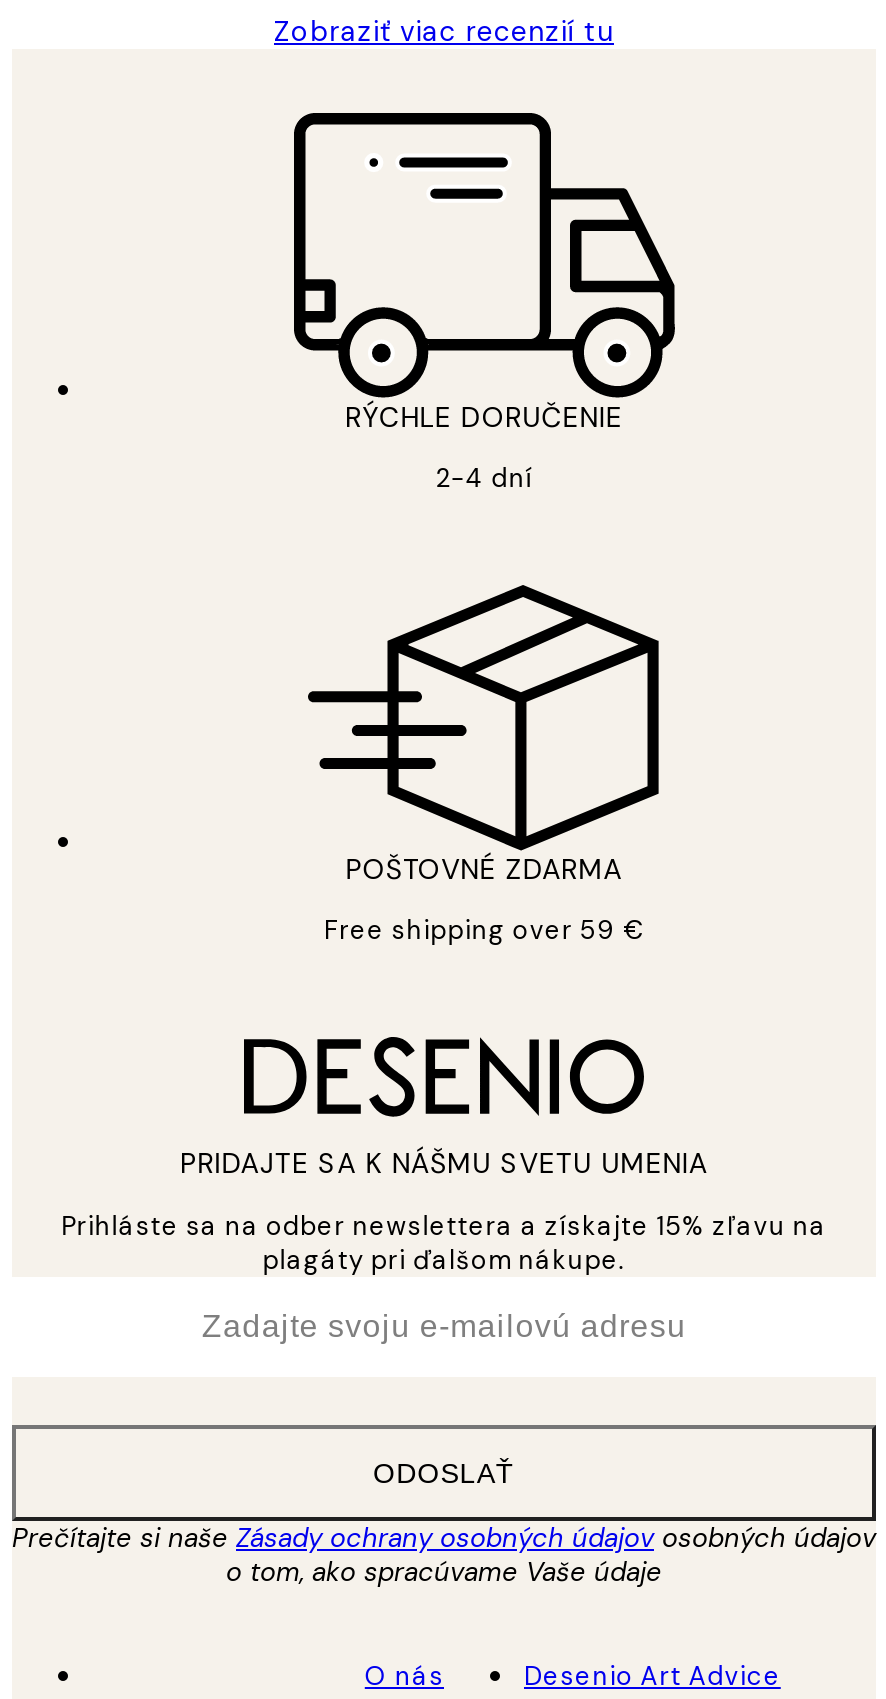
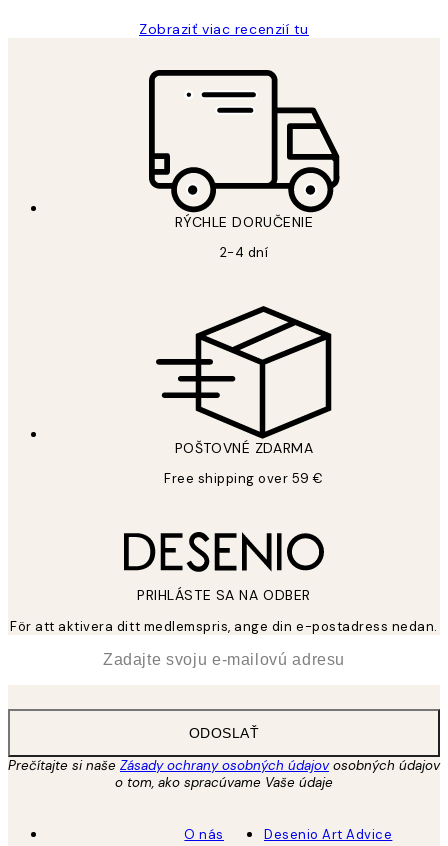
[180,1145,708,1181] PRIDAJTE SA K NÁŠMU SVETU UMENIA -> [137,586,311,604] PRIHLÁSTE SA NA ODBER
[61,1209,827,1277] Prihláste sa na odber newslettera a získajte 15% zľavu na | plagáty pri ďalšom nákupe. -> [10,618,438,635] För att aktivera ditt medlemspris, ange din e-postadress nedan.

